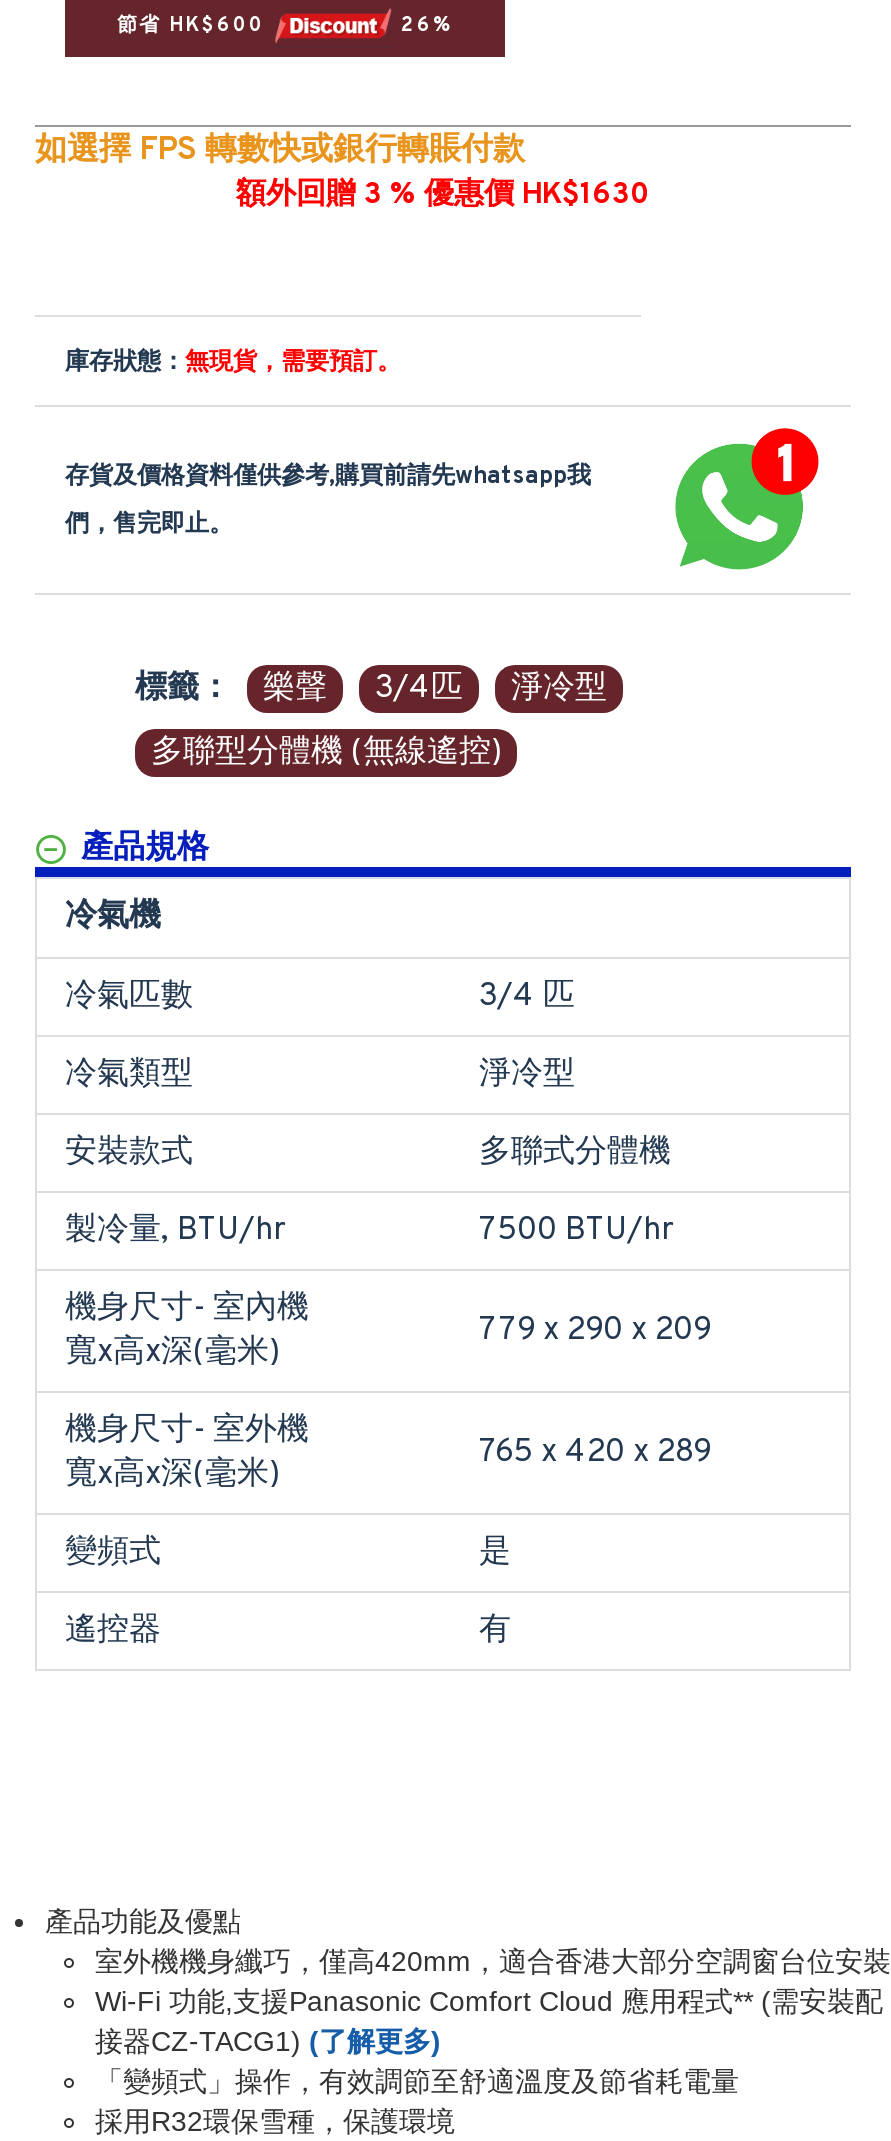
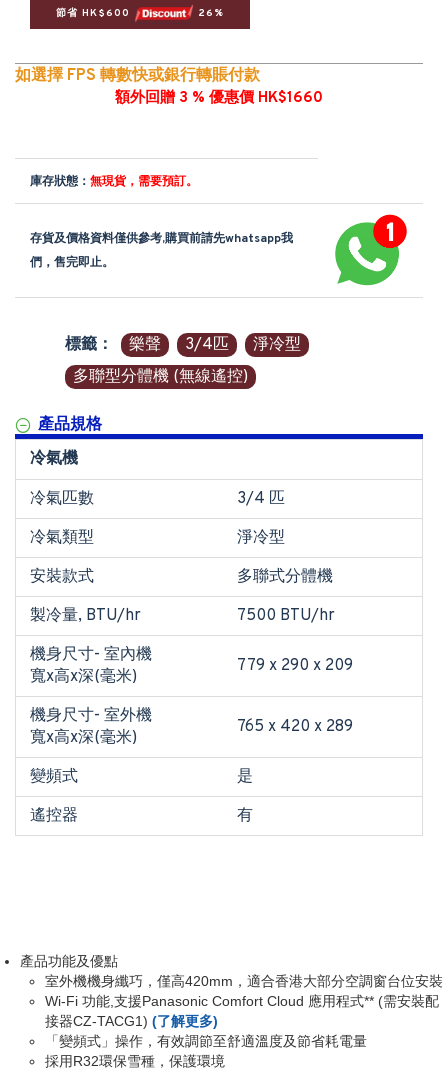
[236,177,650,215] 額外回贈 3 % 優惠價 HK$1630 -> [115,89,323,108] 額外回贈 3 % 優惠價 HK$1660

